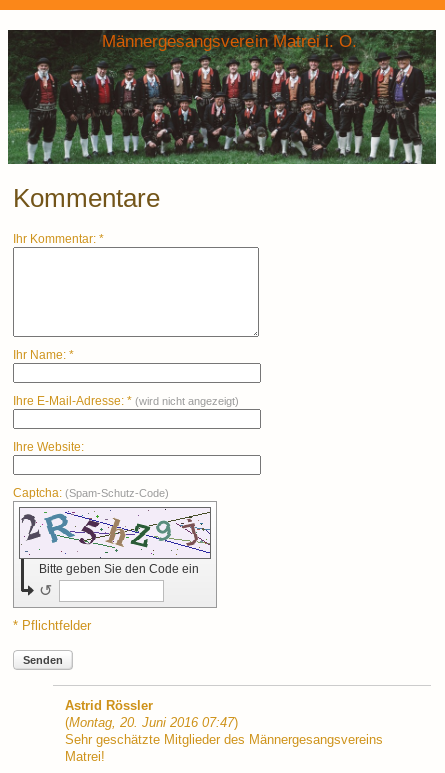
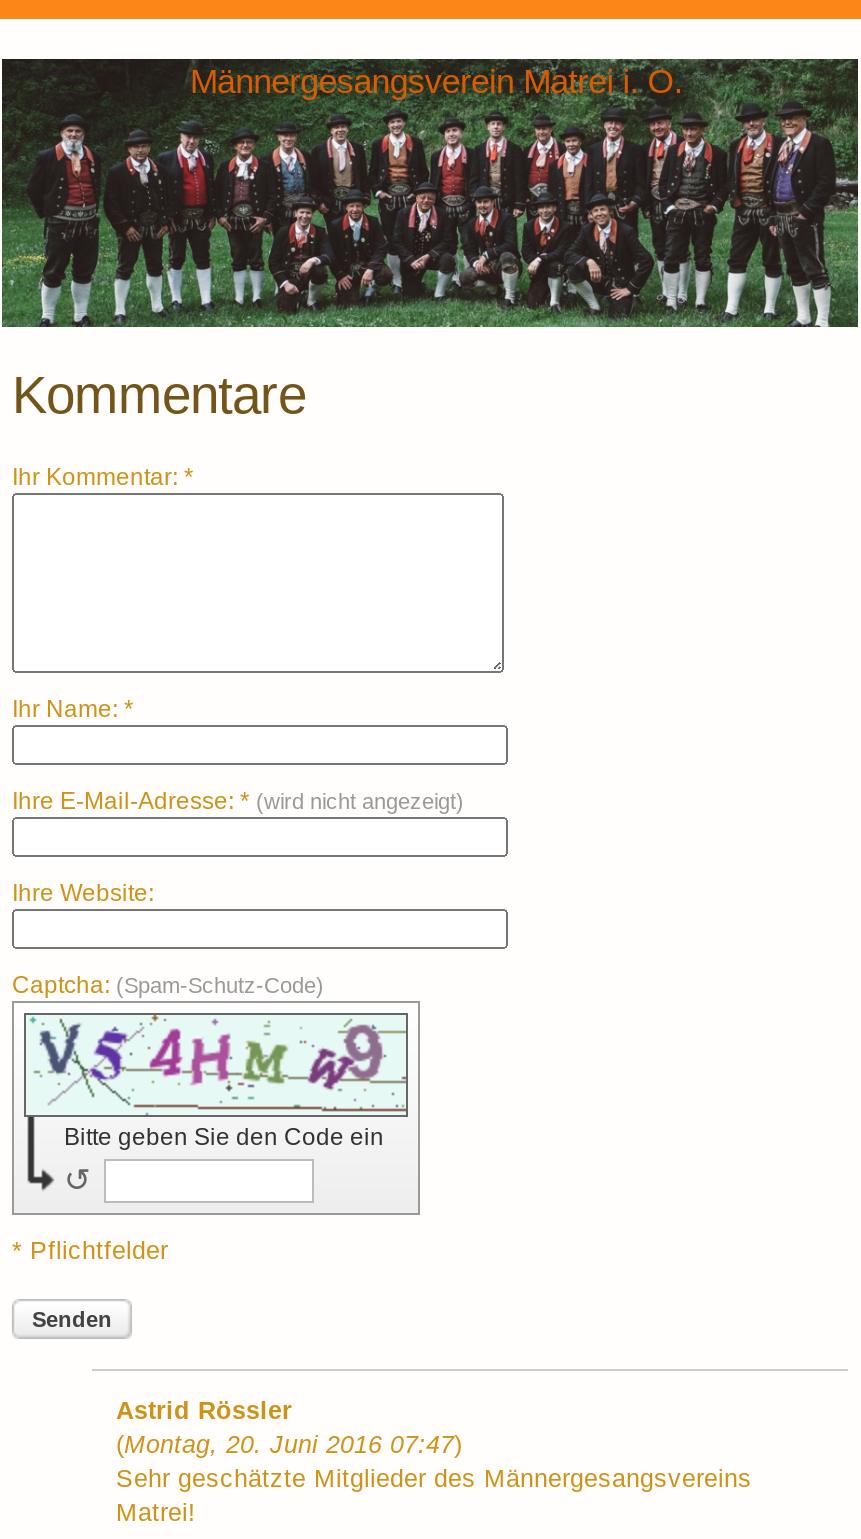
[21,508,211,557] [image] -> [28,1013,406,1111] [image]

